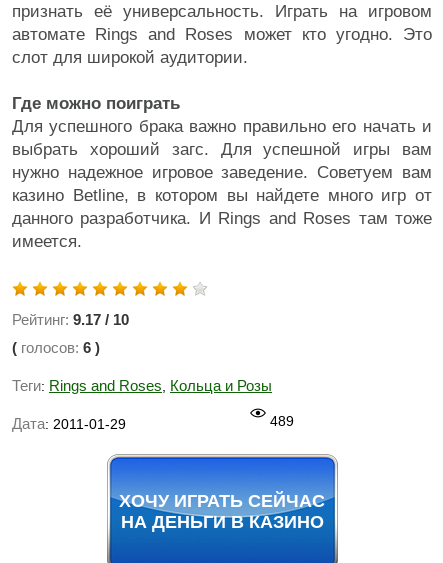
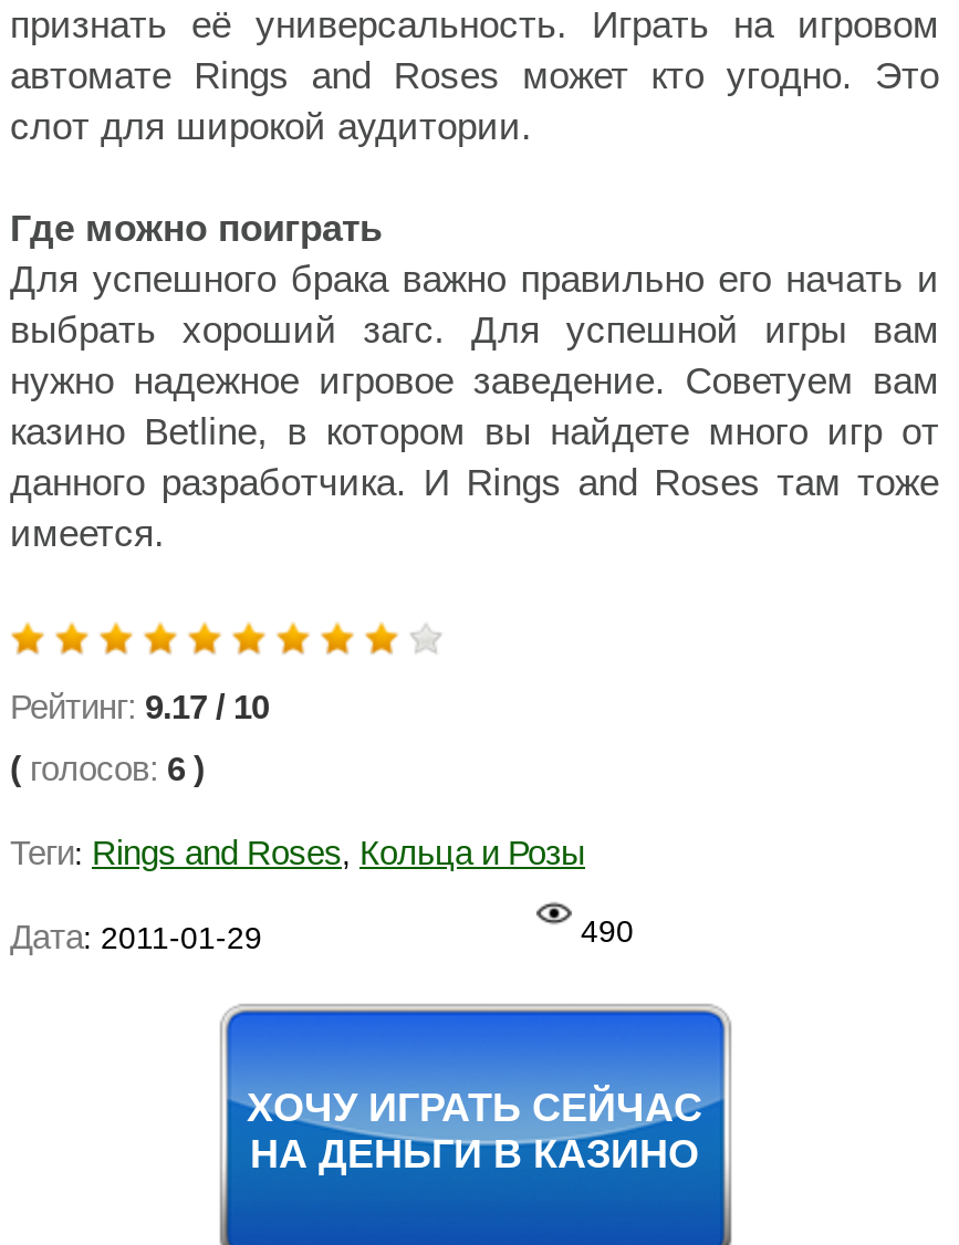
[270,413,294,429] 489 -> [581,914,634,949] 490

